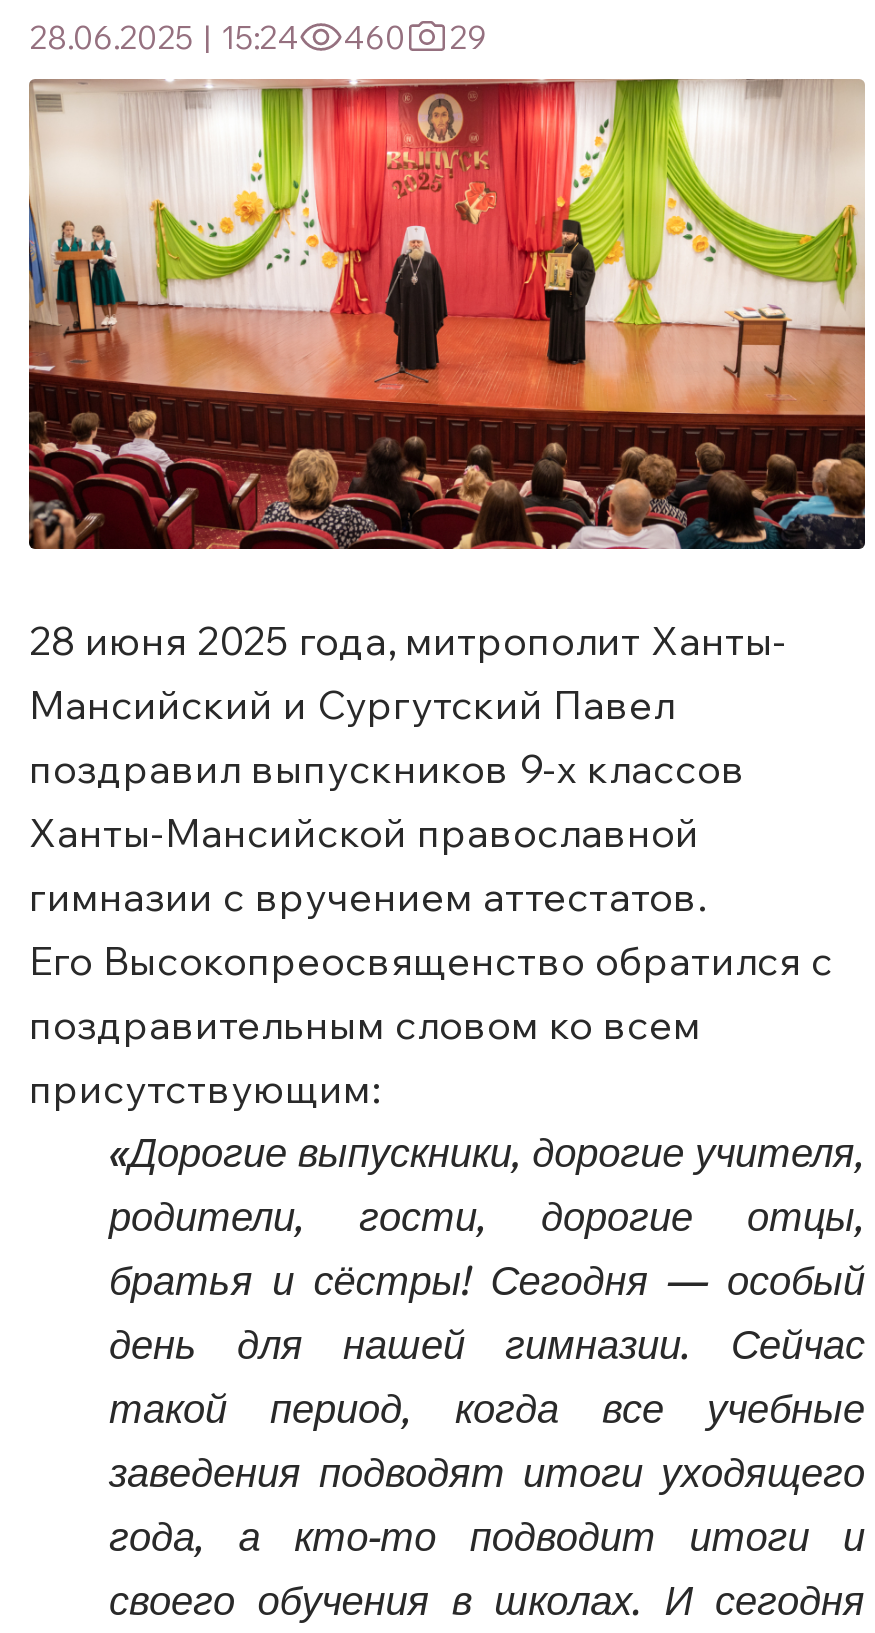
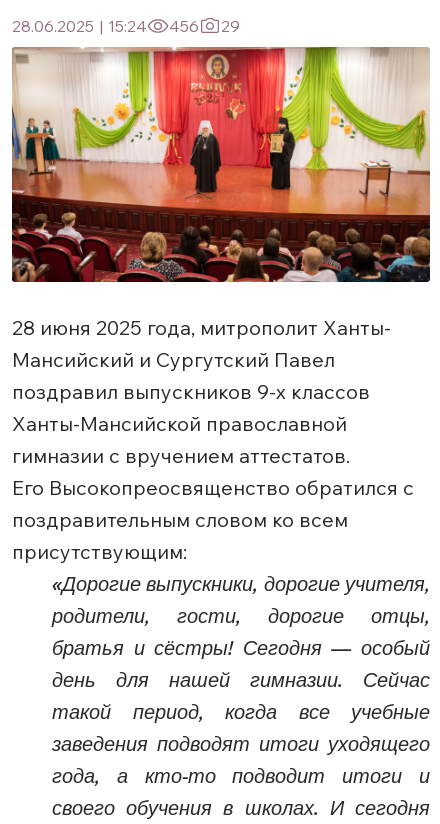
[343,17,405,57] 460 -> [169,16,199,36] 456

